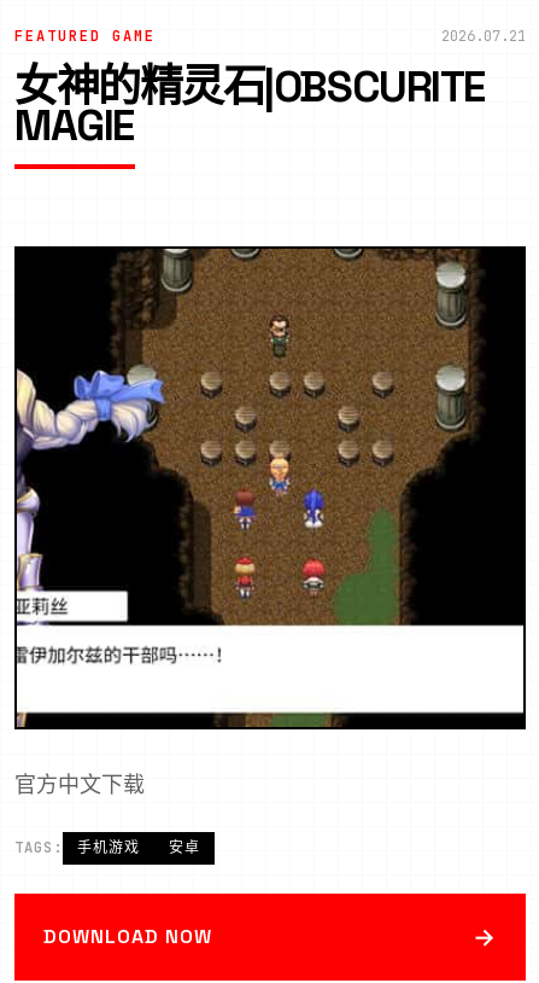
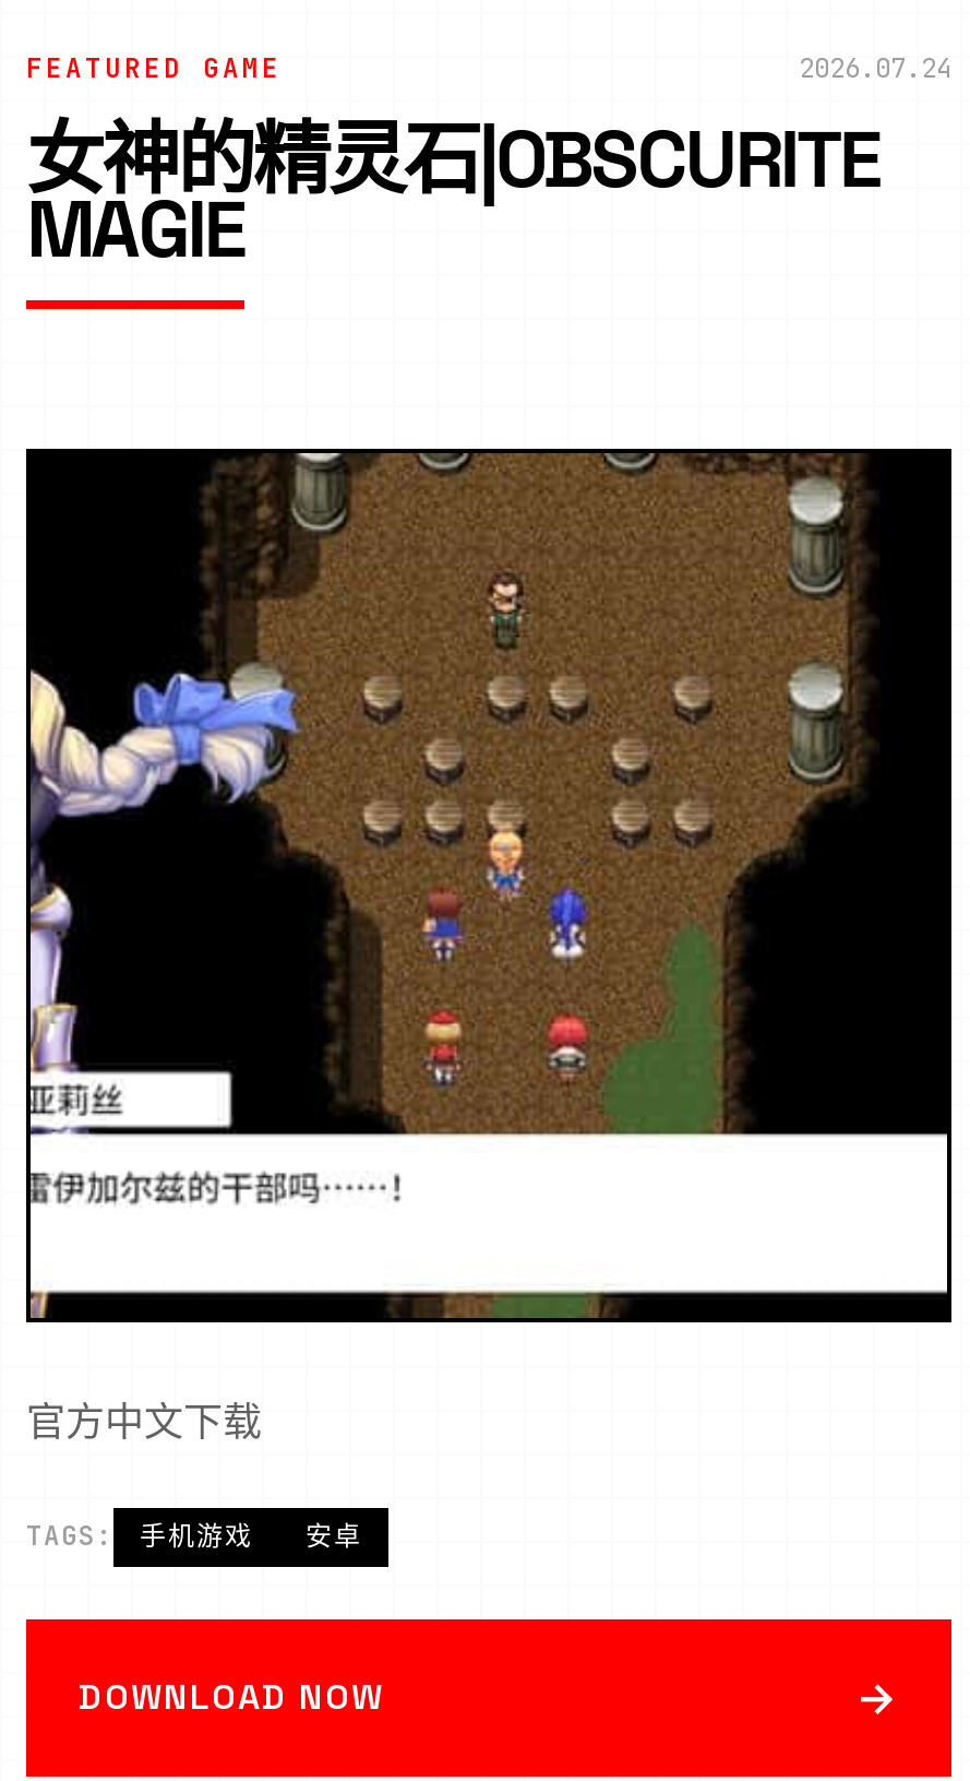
[441,26,526,45] 2026.07.21 -> [799,50,951,85] 2026.07.24

